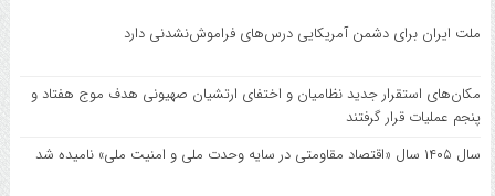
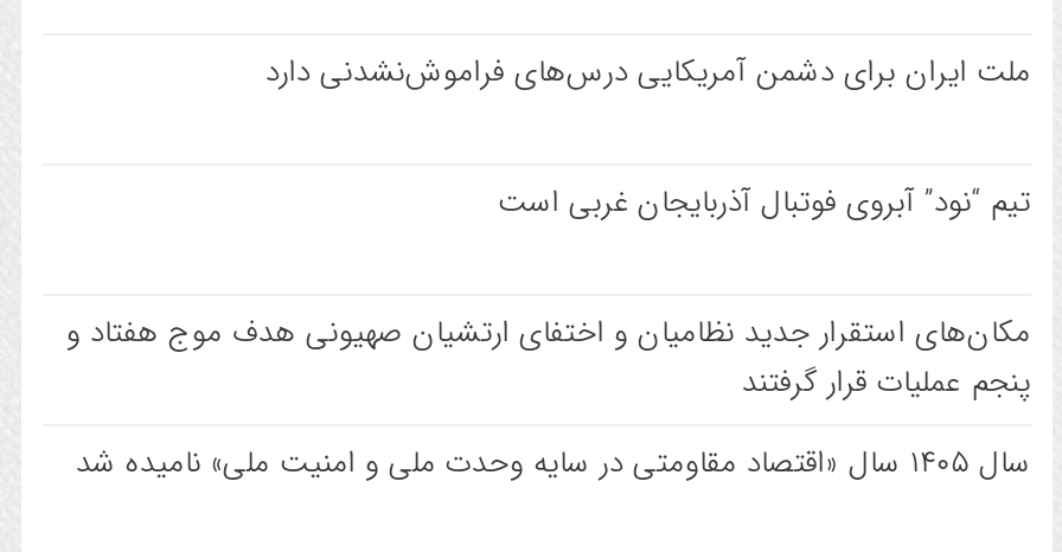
none -> [497,178,1031,228] تیم “نود” آبروی فوتبال آذربایجان غربی است

